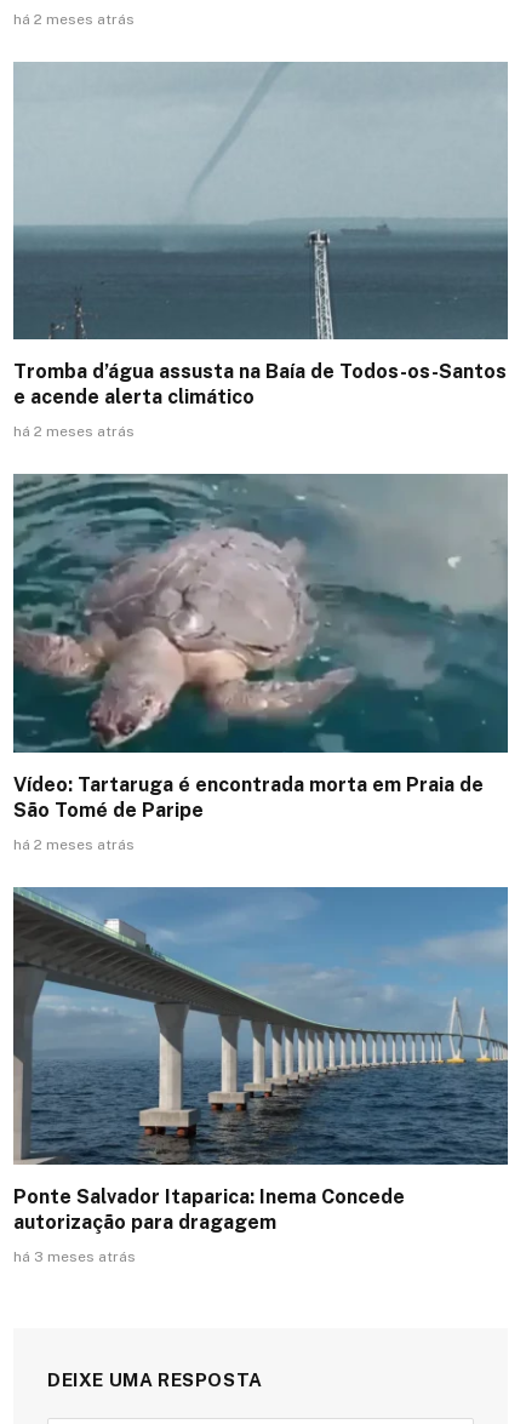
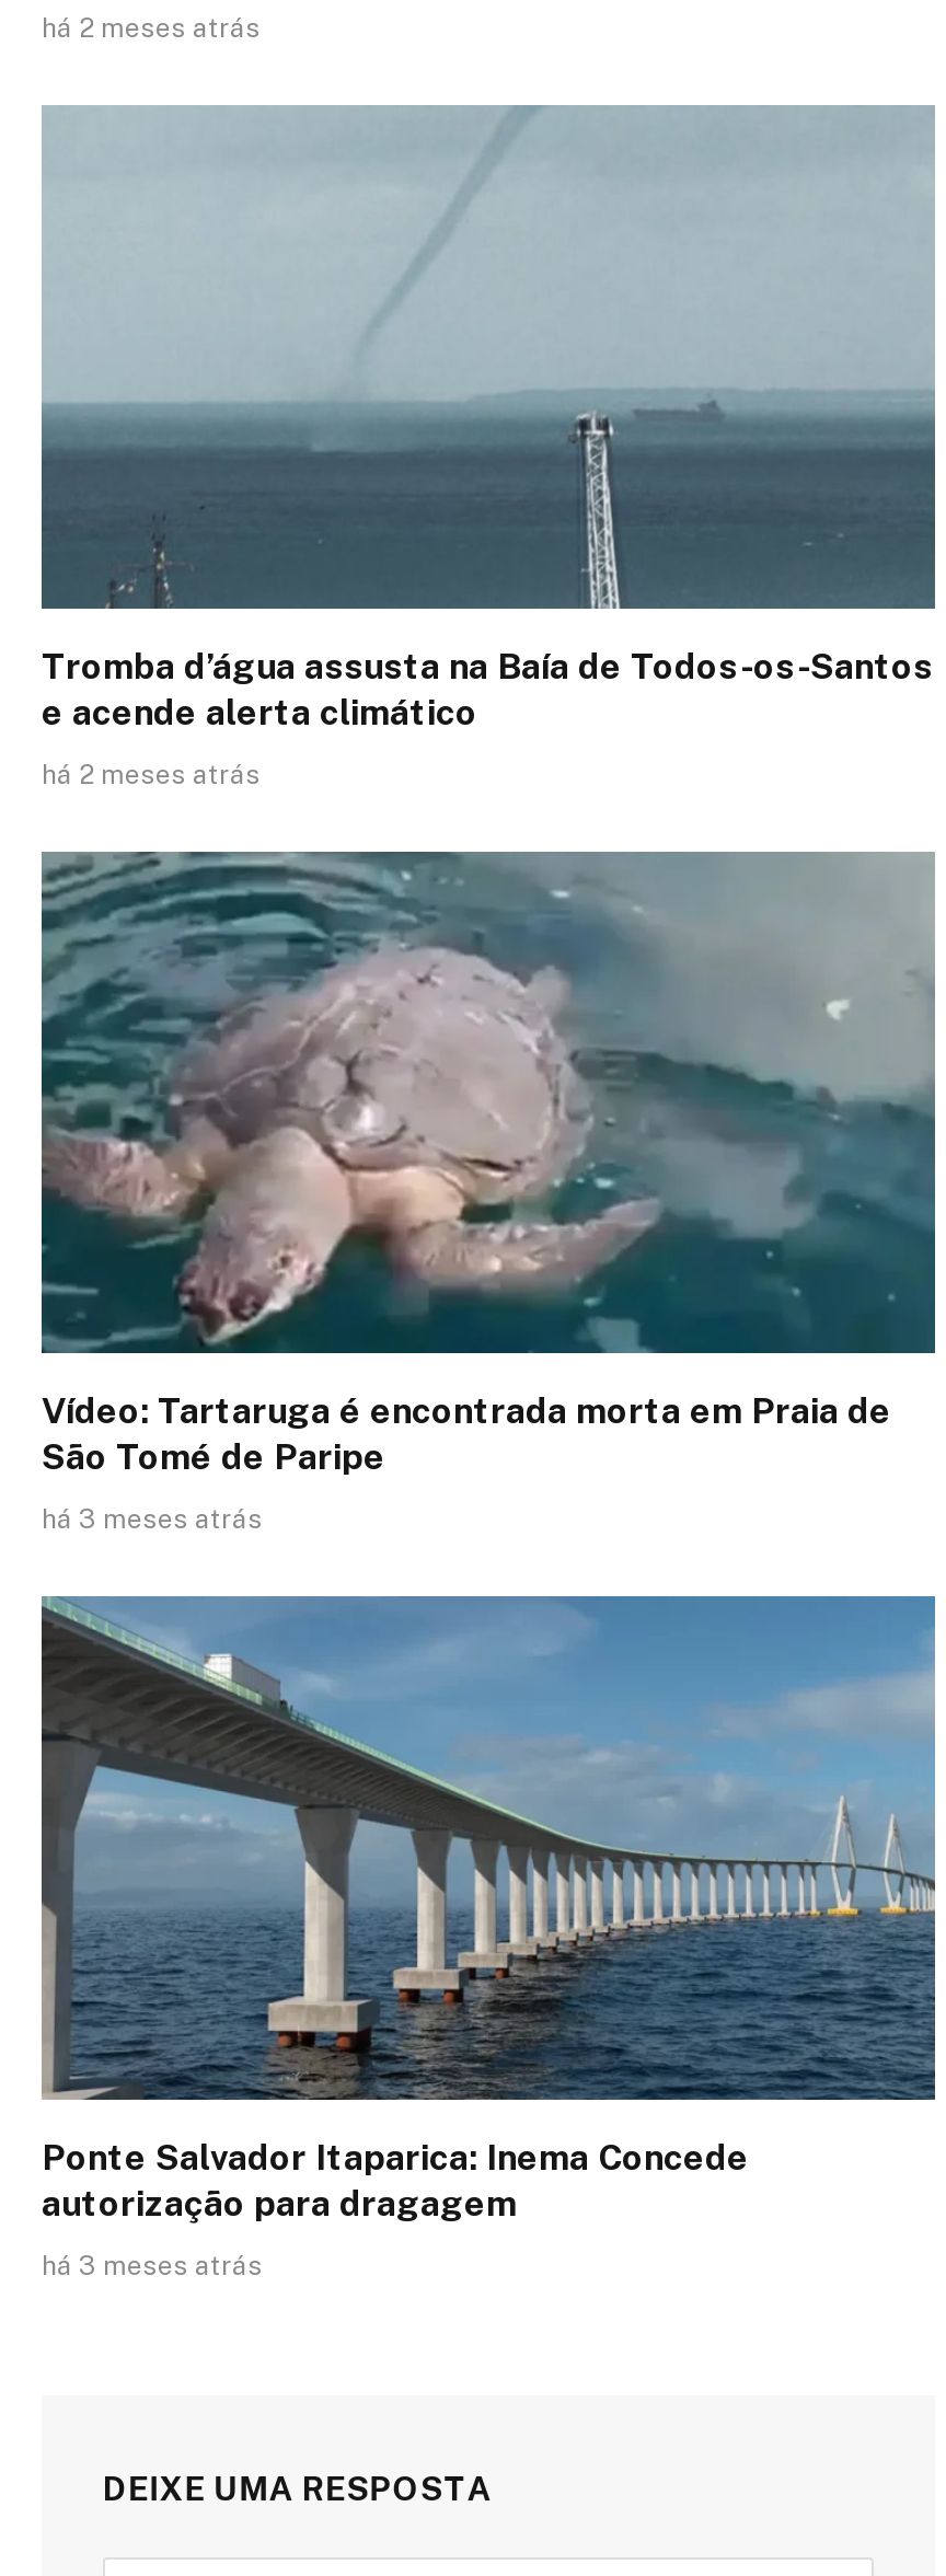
[13,836,135,853] há 2 meses atrás -> [42,1505,263,1536] há 3 meses atrás

